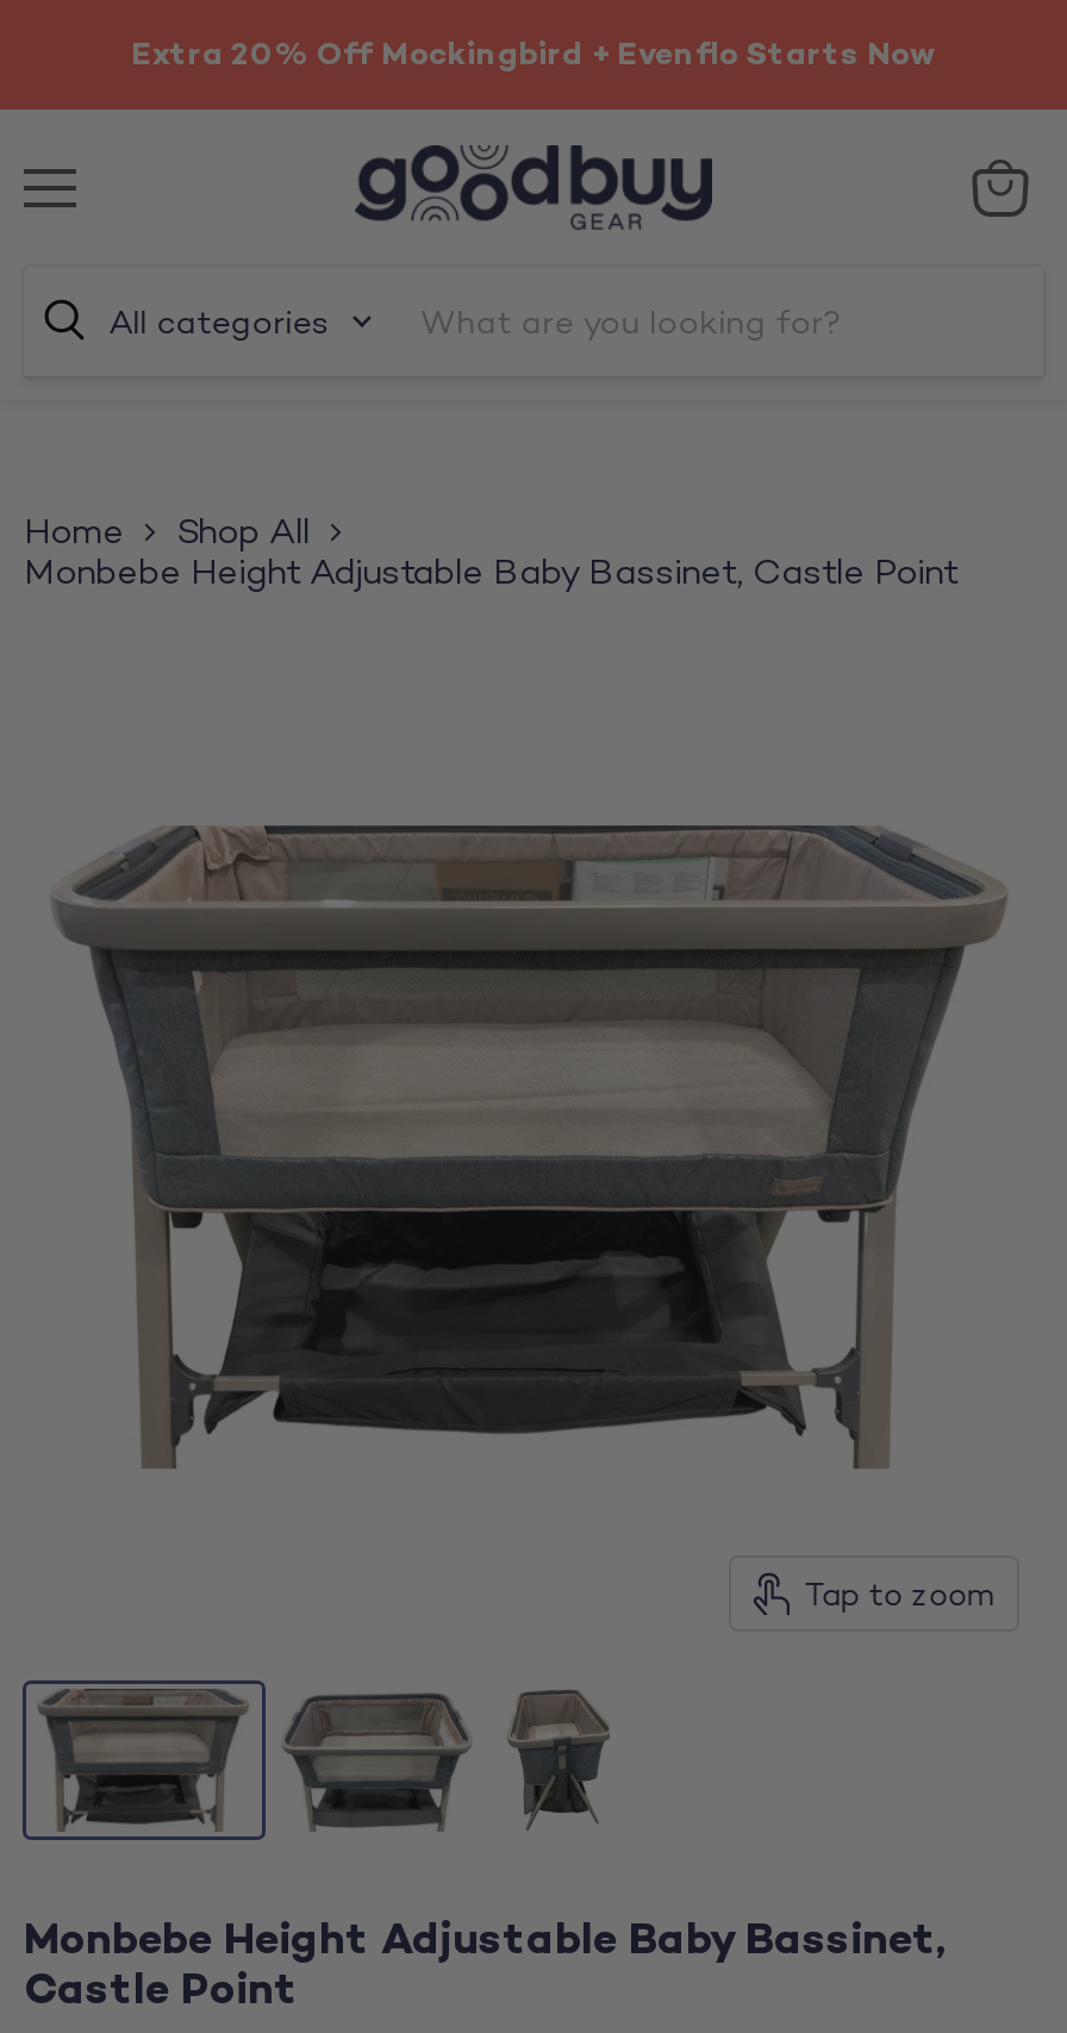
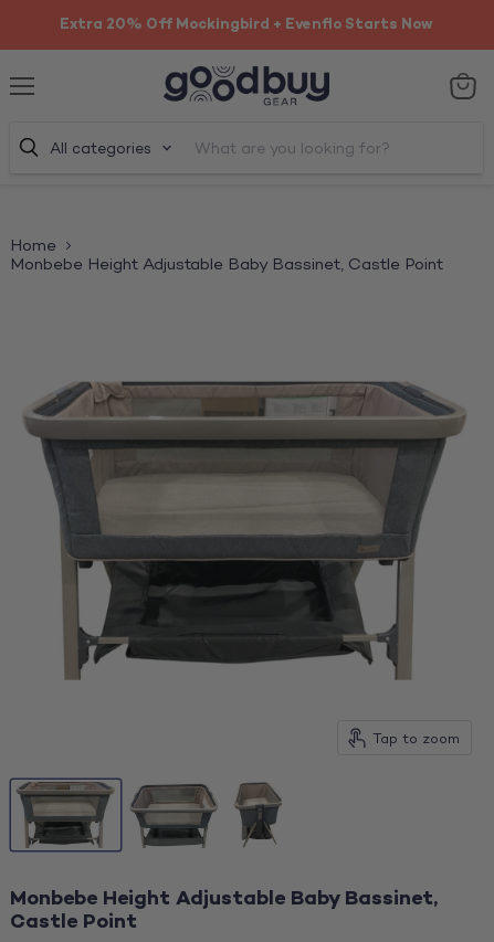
[176,510,310,552] Shop All -> none

